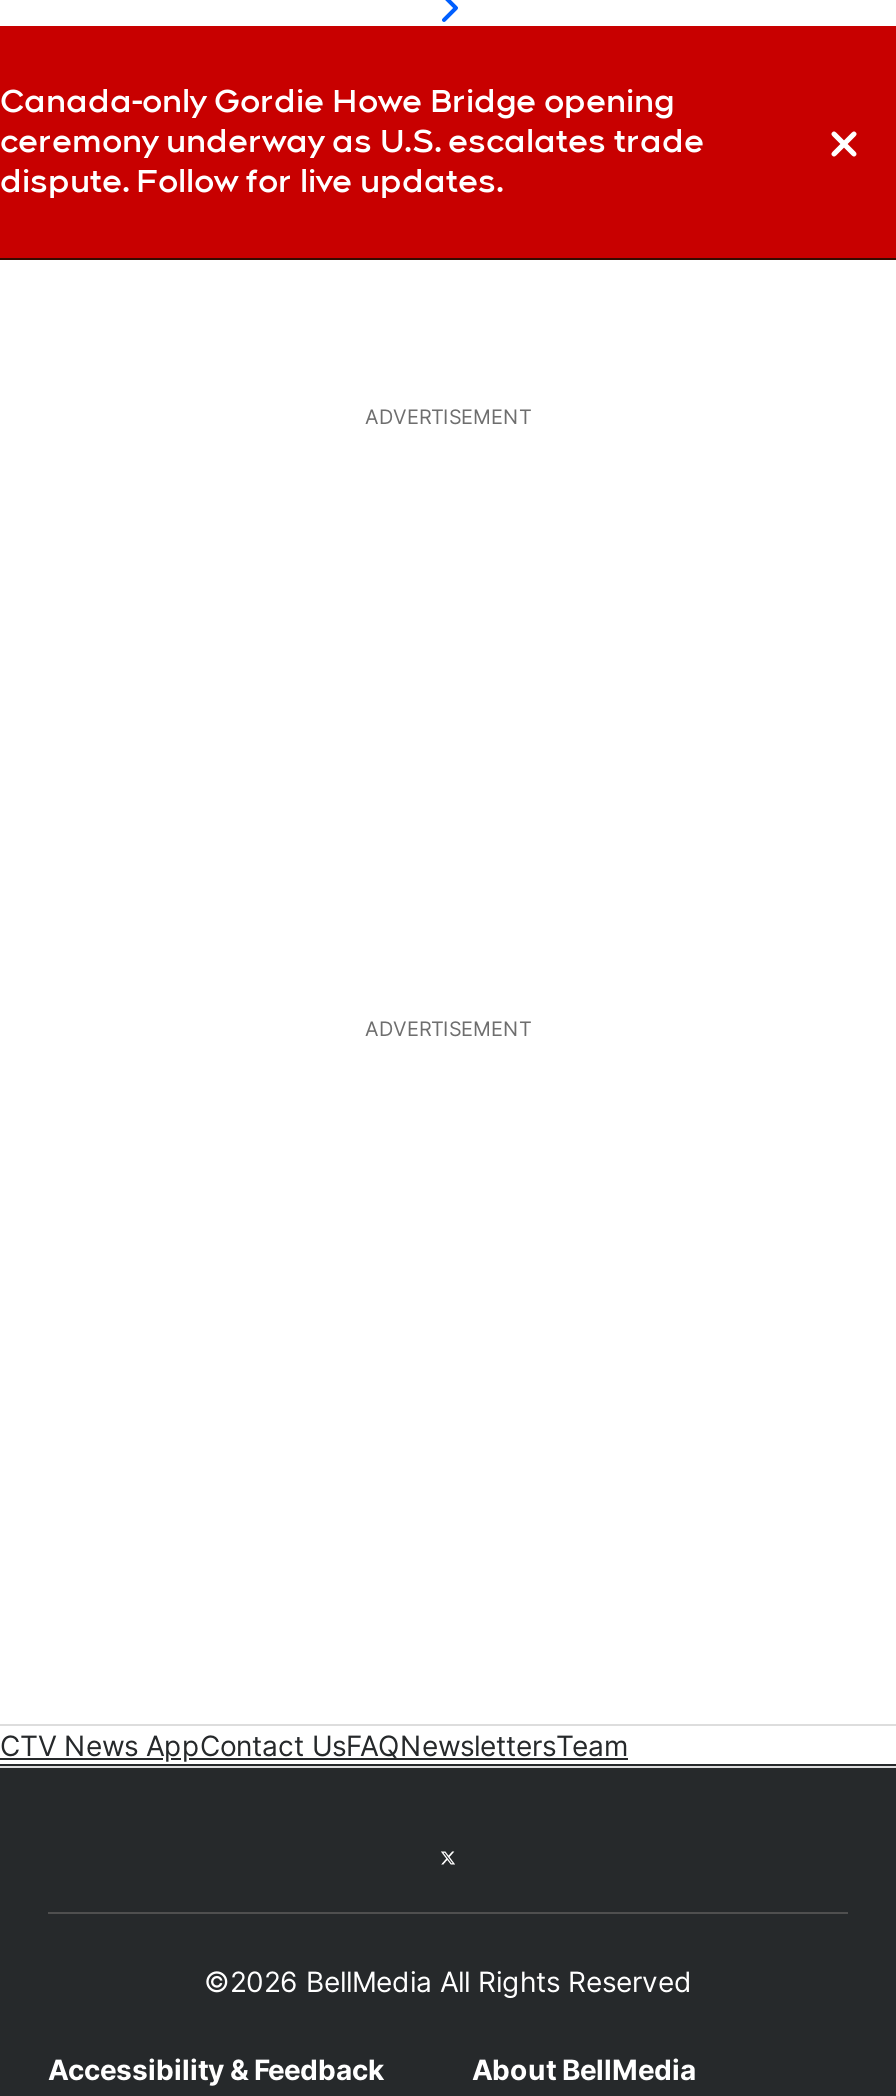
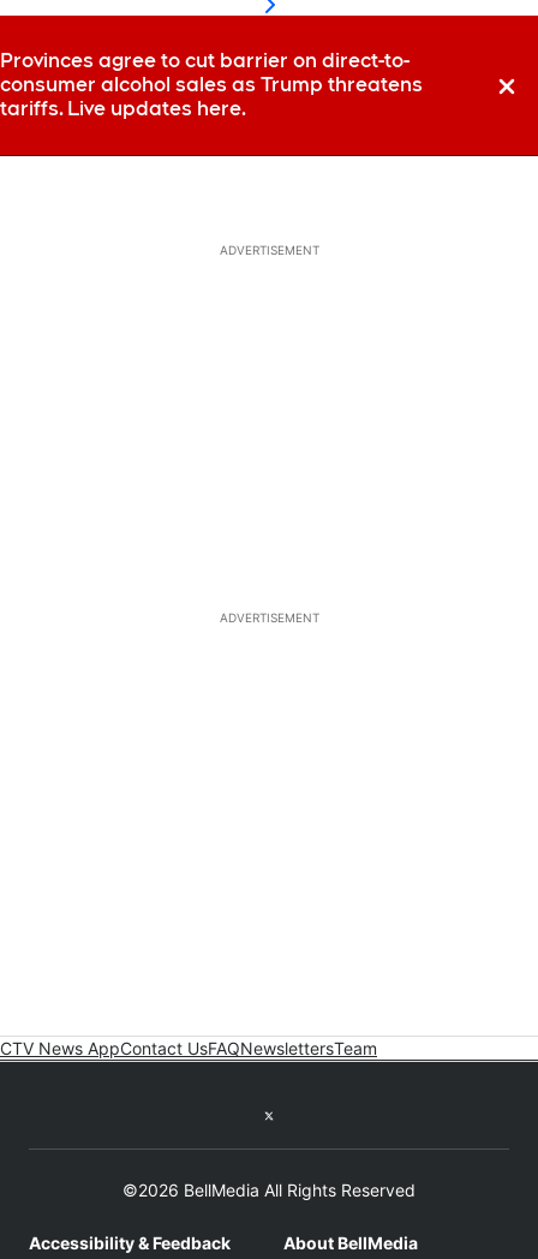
[0,82,704,200] Canada-only Gordie Howe Bridge opening | ceremony underway as U.S. escalates trade | dispute. Follow for live updates. -> [0,49,423,120] Provinces agree to cut barrier on direct-to- | consumer alcohol sales as Trump threatens | tariffs. Live updates here.

